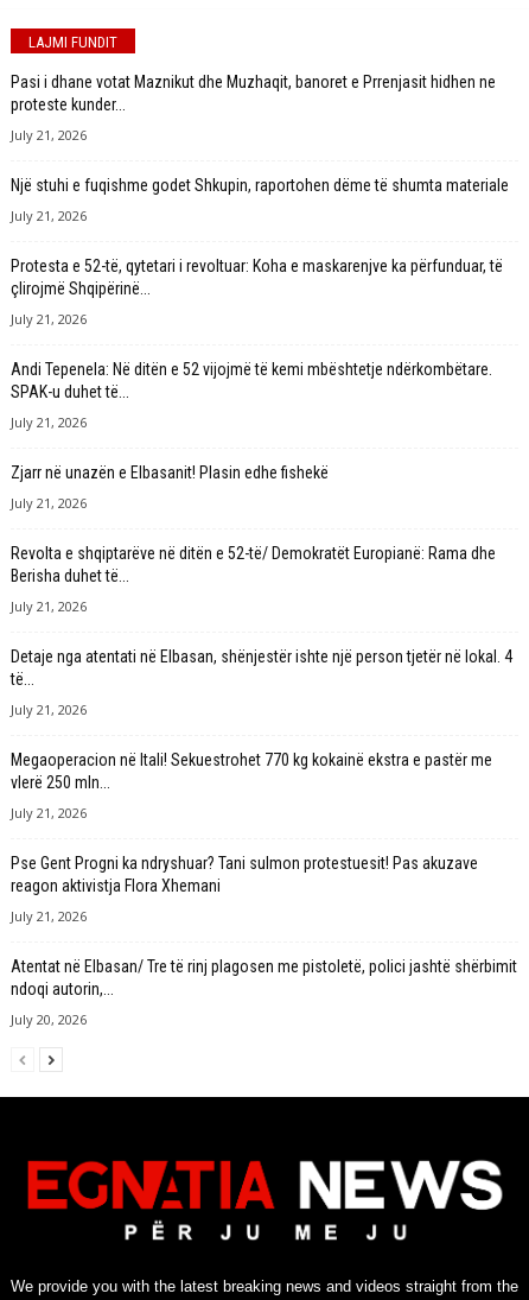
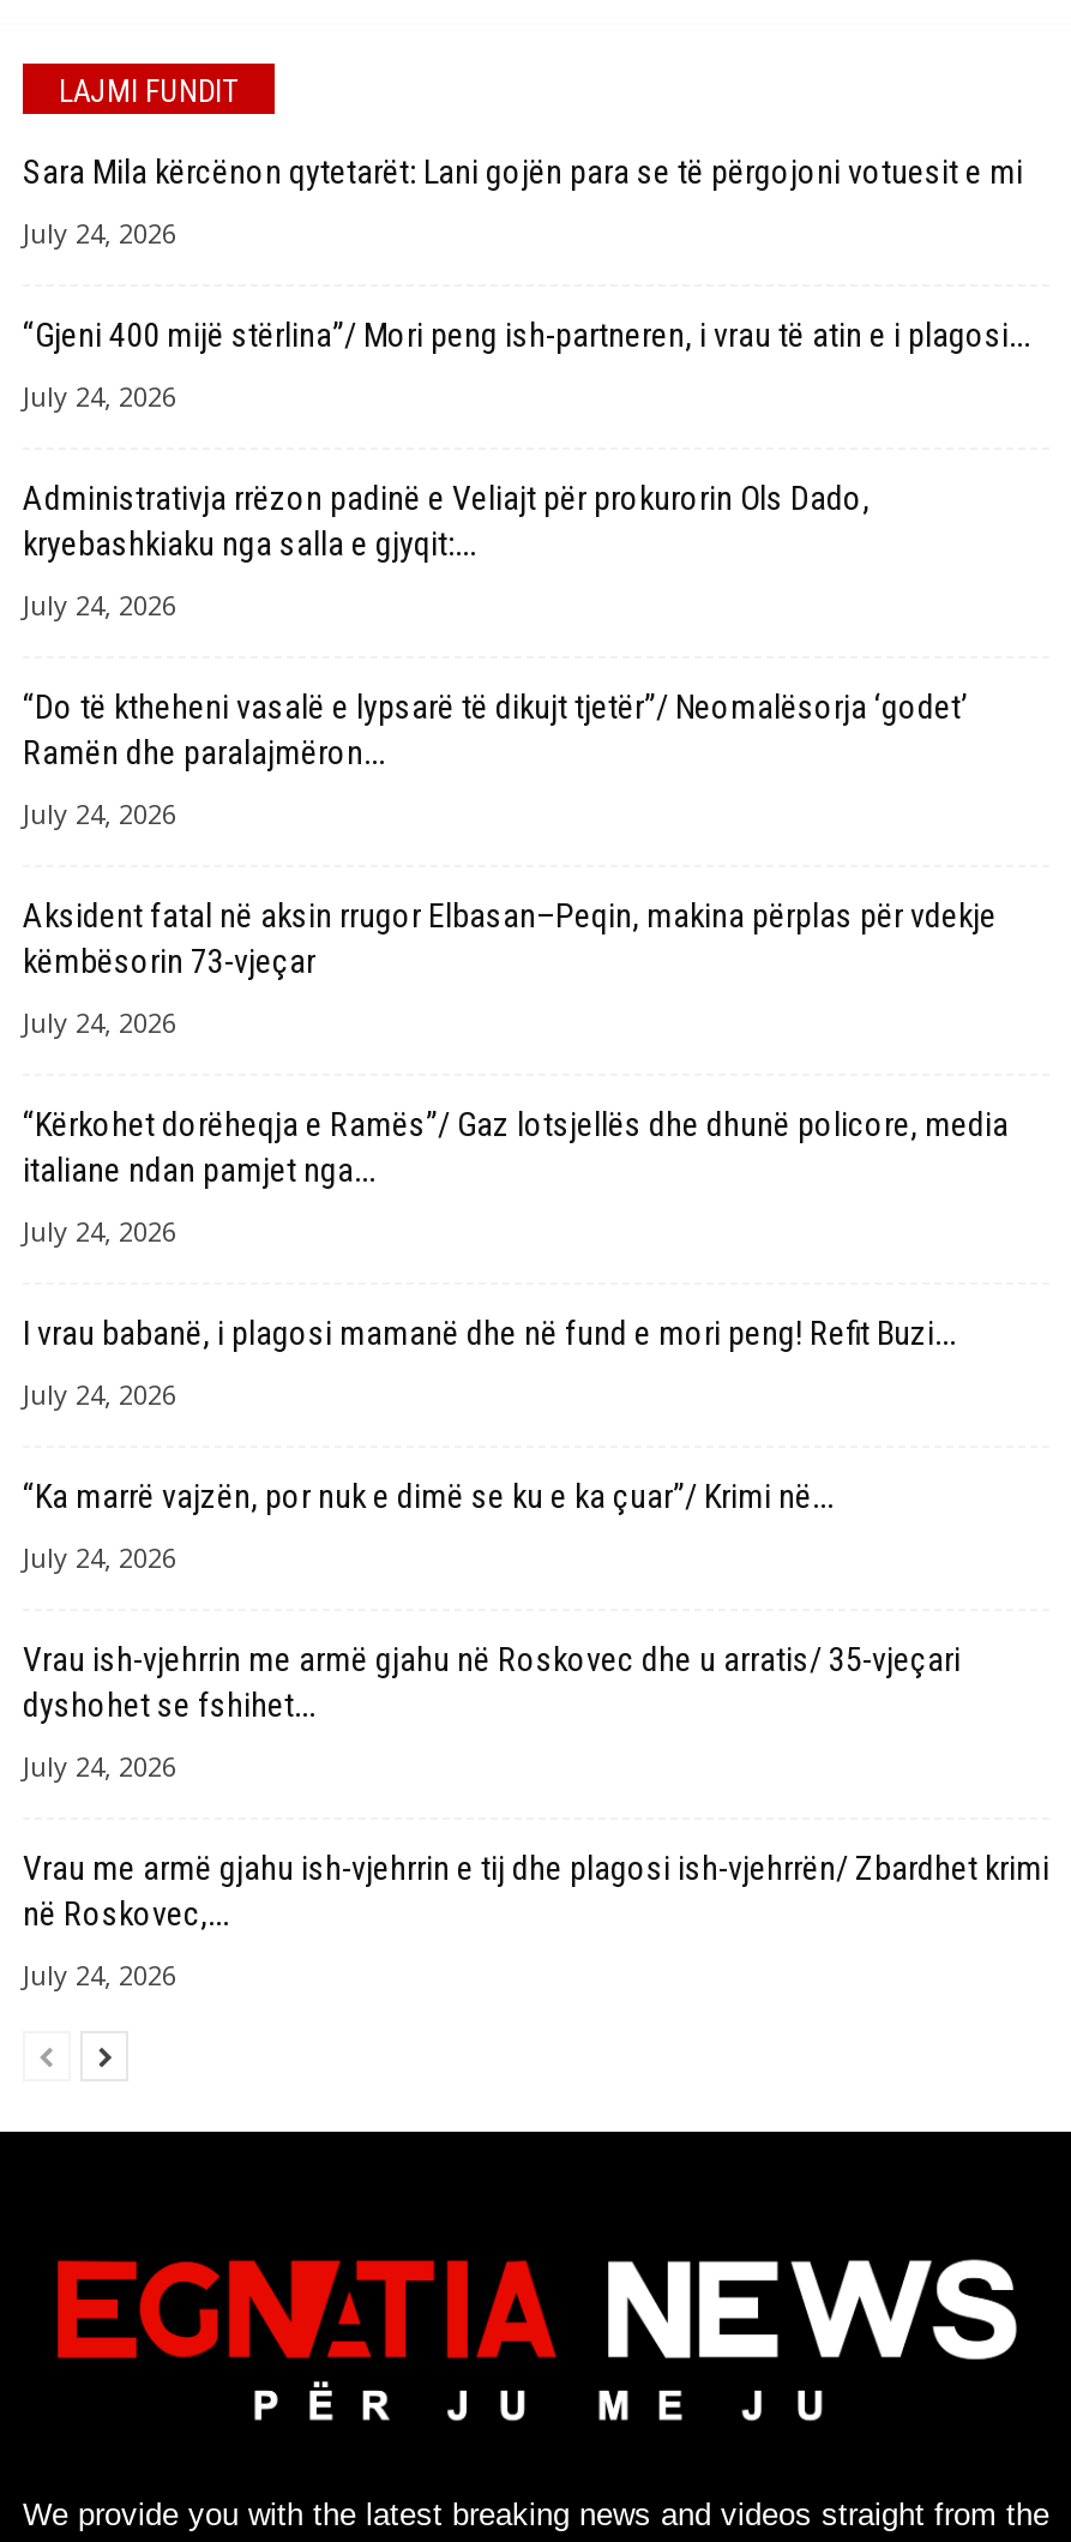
[11,73,496,114] Pasi i dhane votat Maznikut dhe Muzhaqit, banoret e Prrenjasit hidhen ne | proteste kunder... -> [23,153,1023,191] Sara Mila kërcënon qytetarët: Lani gojën para se të përgojoni votuesit e mi
[11,126,87,144] July 21, 2026 -> [23,215,176,251] July 24, 2026
[11,176,509,195] Një stuhi e fuqishme godet Shkupin, raportohen dëme të shumta materiale -> [23,316,1030,354] “Gjeni 400 mijë stërlina”/ Mori peng ish-partneren, i vrau të atin e i plagosi...
[11,207,87,225] July 21, 2026 -> [23,378,176,414] July 24, 2026
[11,257,503,298] Protesta e 52-të, qytetari i revoltuar: Koha e maskarenjve ka përfunduar, të | çlirojmë Shqipërinë... -> [23,479,870,563] Administrativja rrëzon padinë e Veliajt për prokurorin Ols Dado, | kryebashkiaku nga salla e gjyqit:...
[11,310,87,328] July 21, 2026 -> [23,587,176,623] July 24, 2026
[11,360,492,401] Andi Tepenela: Në ditën e 52 vijojmë të kemi mbështetje ndërkombëtare. | SPAK-u duhet të... -> [23,688,968,772] “Do të ktheheni vasalë e lypsarë të dikujt tjetër”/ Neomalësorja ‘godet’ | Ramën dhe paralajmëron...
[11,413,87,431] July 21, 2026 -> [23,796,176,832] July 24, 2026
[11,463,329,482] Zjarr në unazën e Elbasanit! Plasin edhe fishekë -> [23,896,997,980] Aksident fatal në aksin rrugor Elbasan–Peqin, makina përplas për vdekje | këmbësorin 73-vjeçar
[11,494,87,512] July 21, 2026 -> [23,1004,176,1040] July 24, 2026
[11,544,496,585] Revolta e shqiptarëve në ditën e 52-të/ Demokratët Europianë: Rama dhe | Berisha duhet të... -> [23,1105,1009,1189] “Kërkohet dorëheqja e Ramës”/ Gaz lotsjellës dhe dhunë policore, media | italiane ndan pamjet nga...
[11,597,87,615] July 21, 2026 -> [23,1213,176,1249] July 24, 2026
[11,647,512,689] Detaje nga atentati në Elbasan, shënjestër ishte një person tjetër në lokal. 4 | të... -> [23,1314,956,1352] I vrau babanë, i plagosi mamanë dhe në fund e mori peng! Refit Buzi...
[11,701,87,718] July 21, 2026 -> [23,1376,176,1412] July 24, 2026
[11,750,492,792] Megaoperacion në Itali! Sekuestrohet 770 kg kokainë ekstra e pastër me | vlerë 250 mln... -> [23,1477,834,1515] “Ka marrë vajzën, por nuk e dimë se ku e ka çuar”/ Krimi në...
[11,804,87,822] July 21, 2026 -> [23,1539,176,1575] July 24, 2026
[11,854,478,895] Pse Gent Progni ka ndryshuar? Tani sulmon protestuesit! Pas akuzave | reagon aktivistja Flora Xhemani -> [23,1640,961,1724] Vrau ish-vjehrrin me armë gjahu në Roskovec dhe u arratis/ 35-vjeçari | dyshohet se fshihet...
[11,907,87,925] July 21, 2026 -> [23,1748,176,1784] July 24, 2026
[11,957,517,999] Atentat në Elbasan/ Tre të rinj plagosen me pistoletë, polici jashtë shërbimit | ndoqi autorin,... -> [23,1849,1049,1933] Vrau me armë gjahu ish-vjehrrin e tij dhe plagosi ish-vjehrrën/ Zbardhet krimi | në Roskovec,...
[11,1010,87,1028] July 20, 2026 -> [23,1957,176,1993] July 24, 2026

